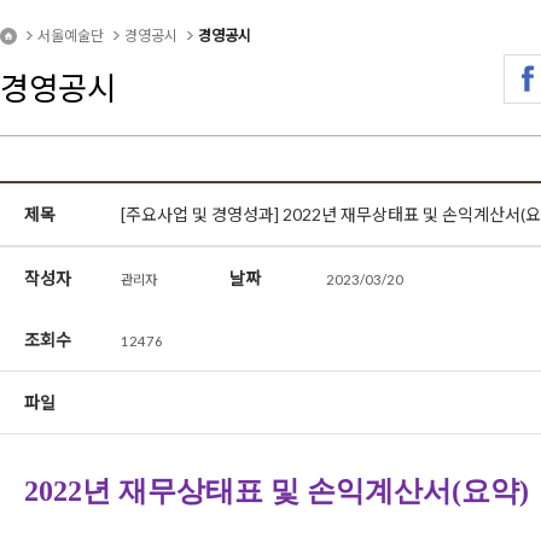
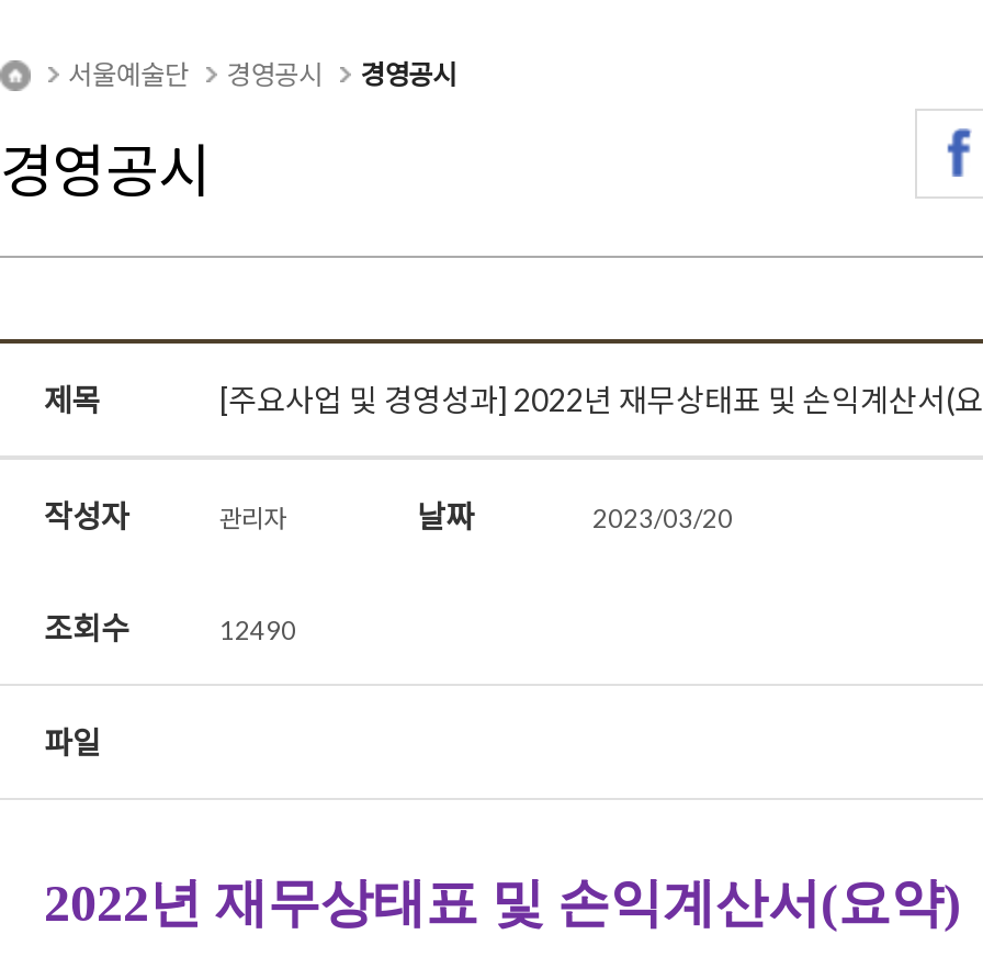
[121,334,163,349] 12476 -> [219,617,296,645] 12490

